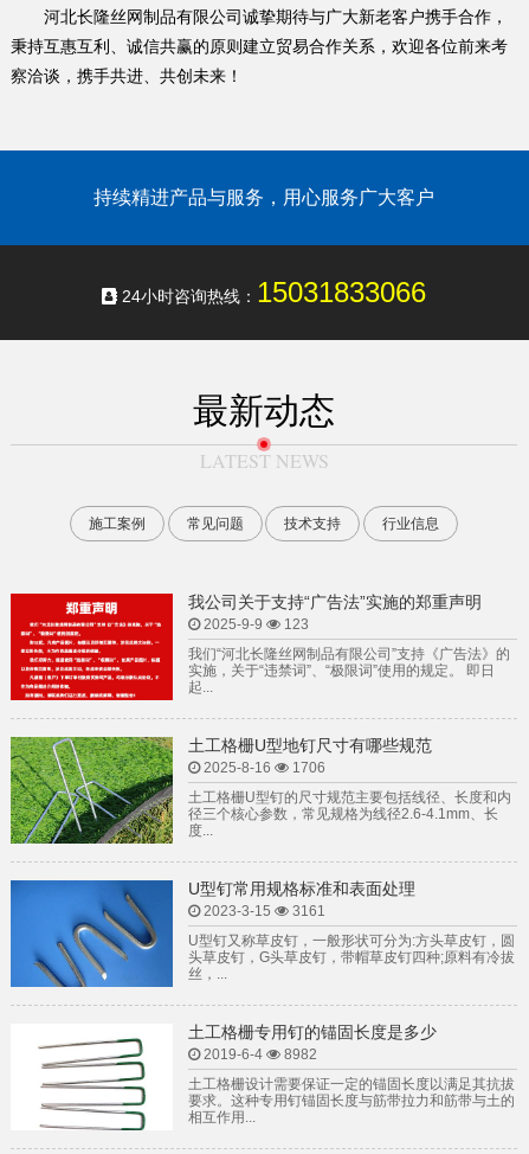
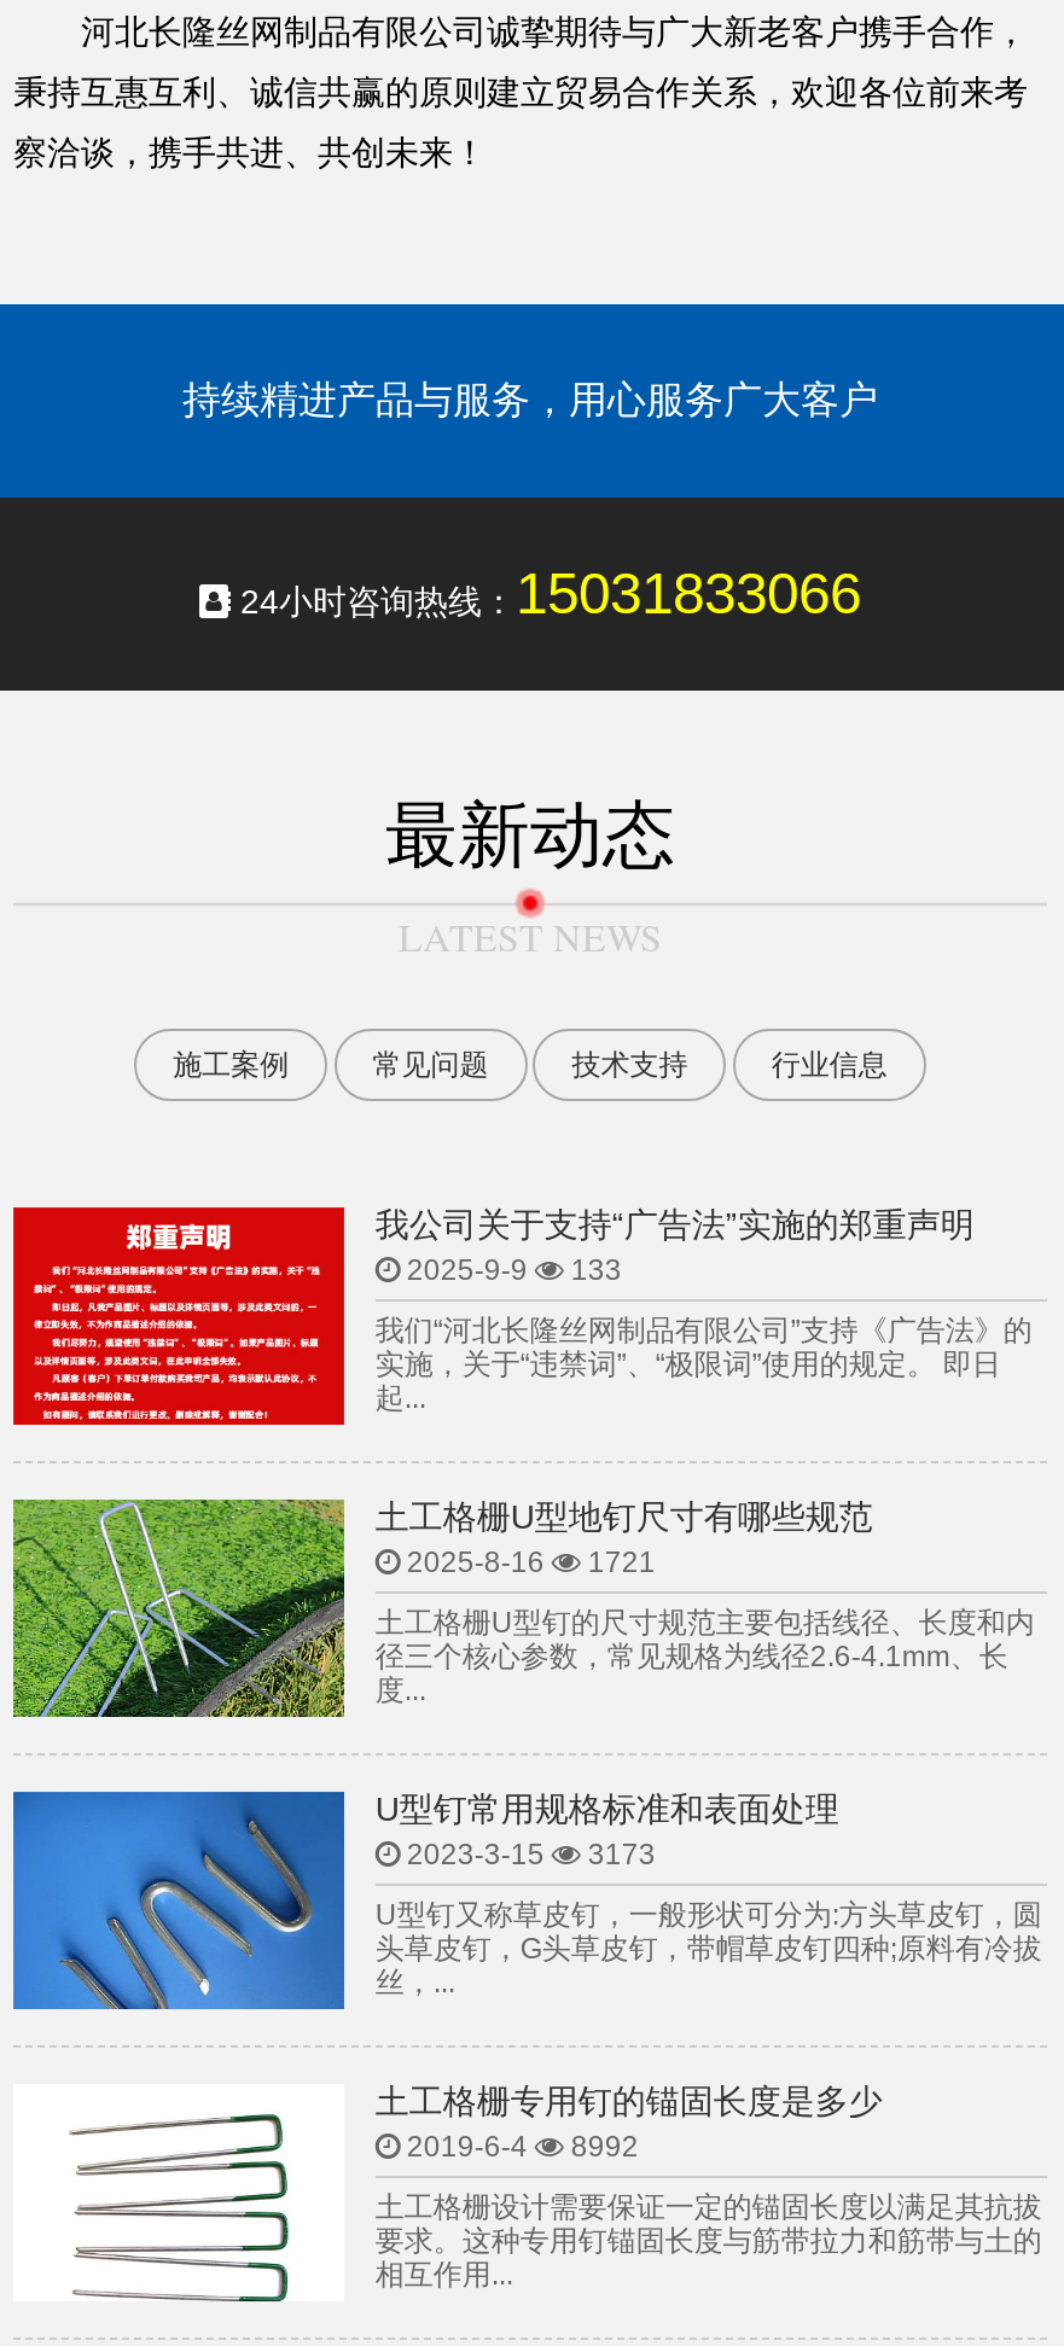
[200,617,309,633] 2025-9-9 123 -> [399,1254,621,1288] 2025-9-9 133
[200,760,325,777] 2025-8-16 1706 -> [399,1546,655,1580] 2025-8-16 1721
[200,903,325,920] 2023-3-15 3161 -> [399,1839,655,1872] 2023-3-15 3173
[200,1047,317,1063] 2019-6-4 8982 -> [399,2131,638,2165] 2019-6-4 8992

